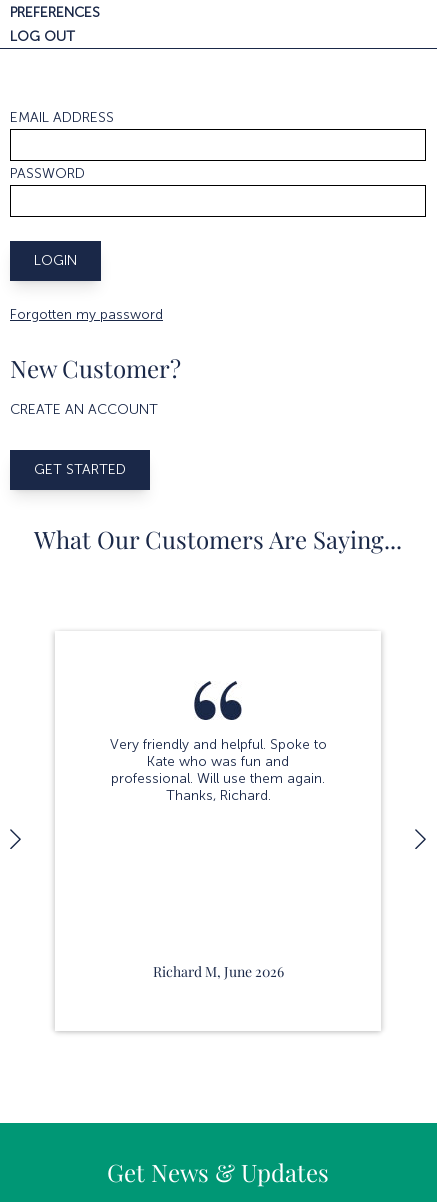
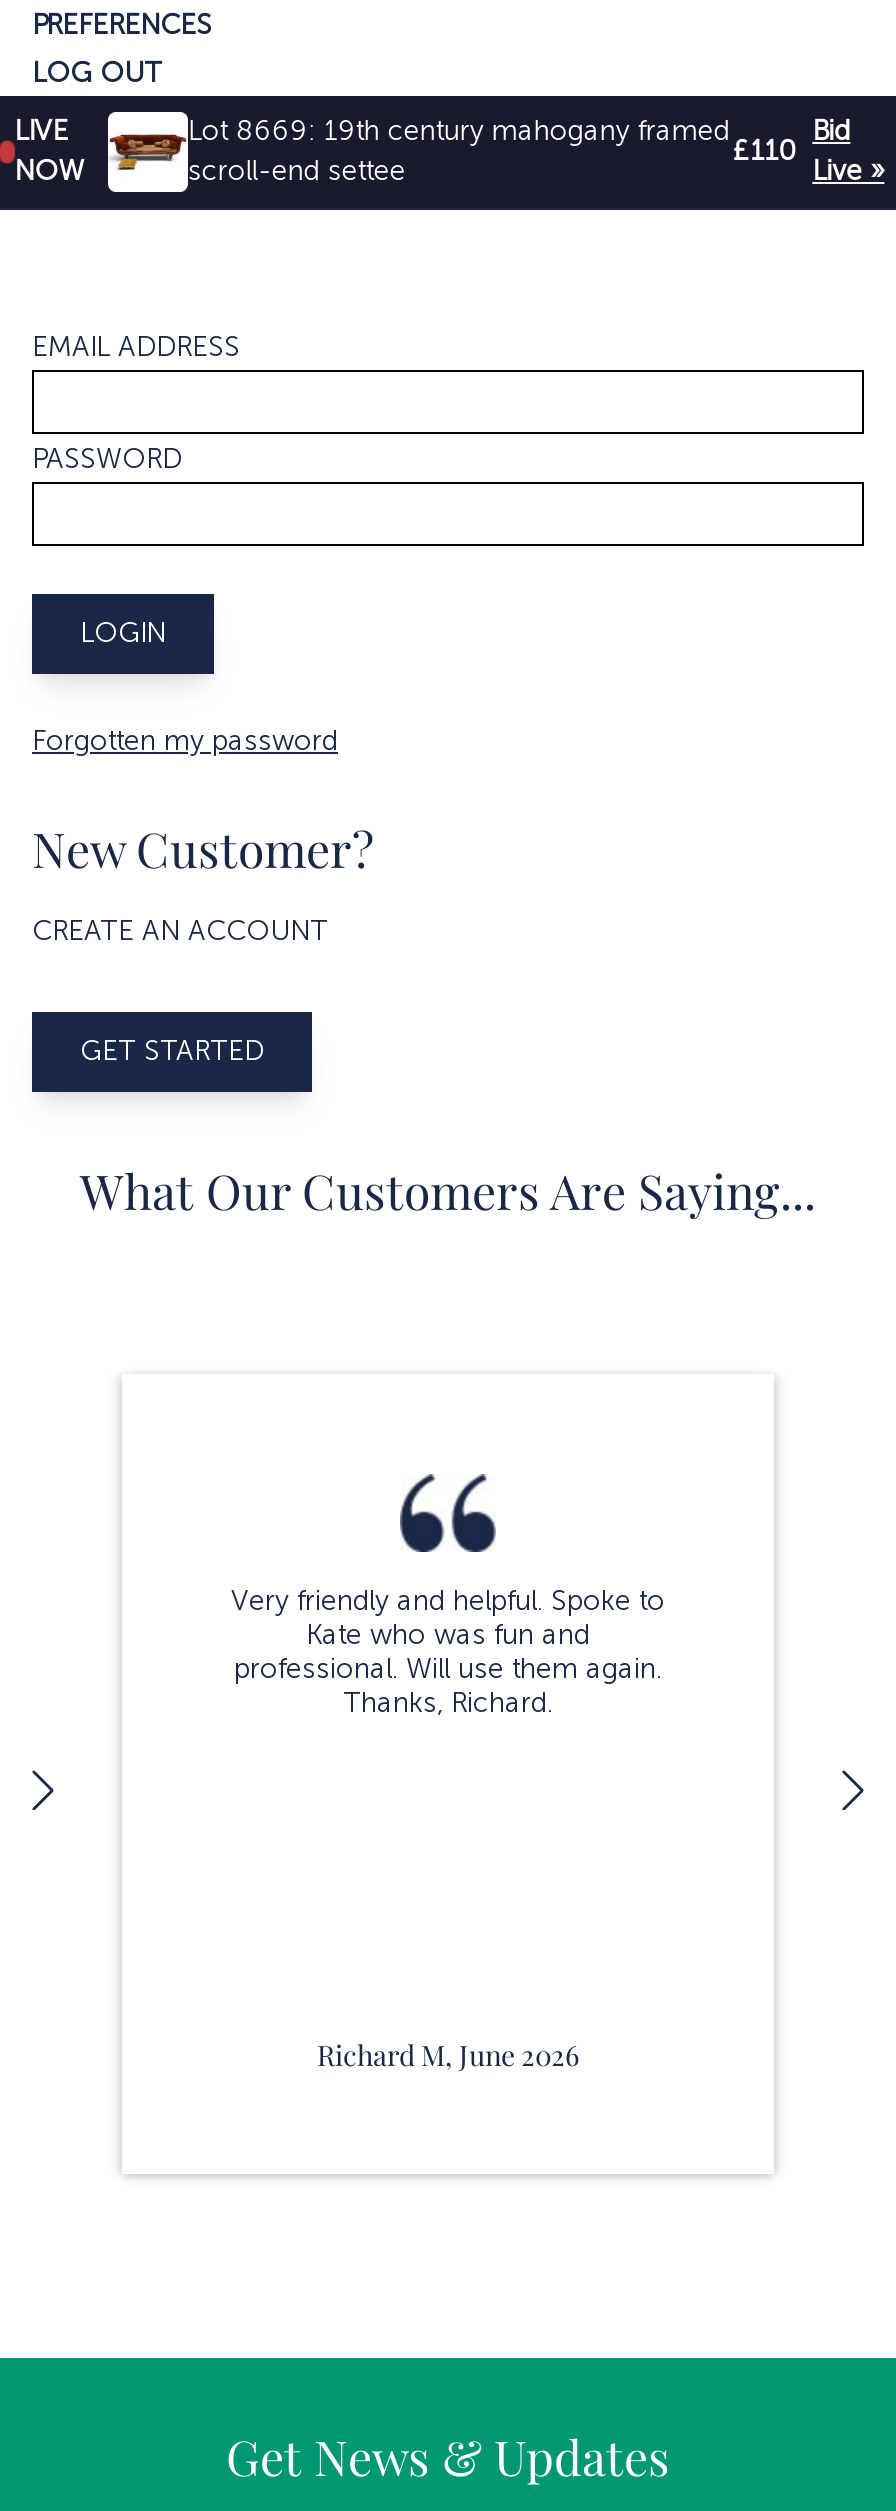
none -> [6,96,890,210] [image] | LIVE | NOW
none -> [188,116,730,186] Lot 8669: 19th century mahogany framed | scroll-end settee
none -> [732,136,796,166] £110
none -> [812,116,884,186] Bid | Live »

